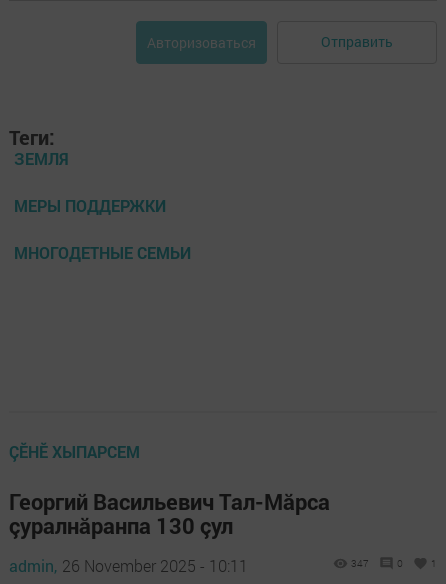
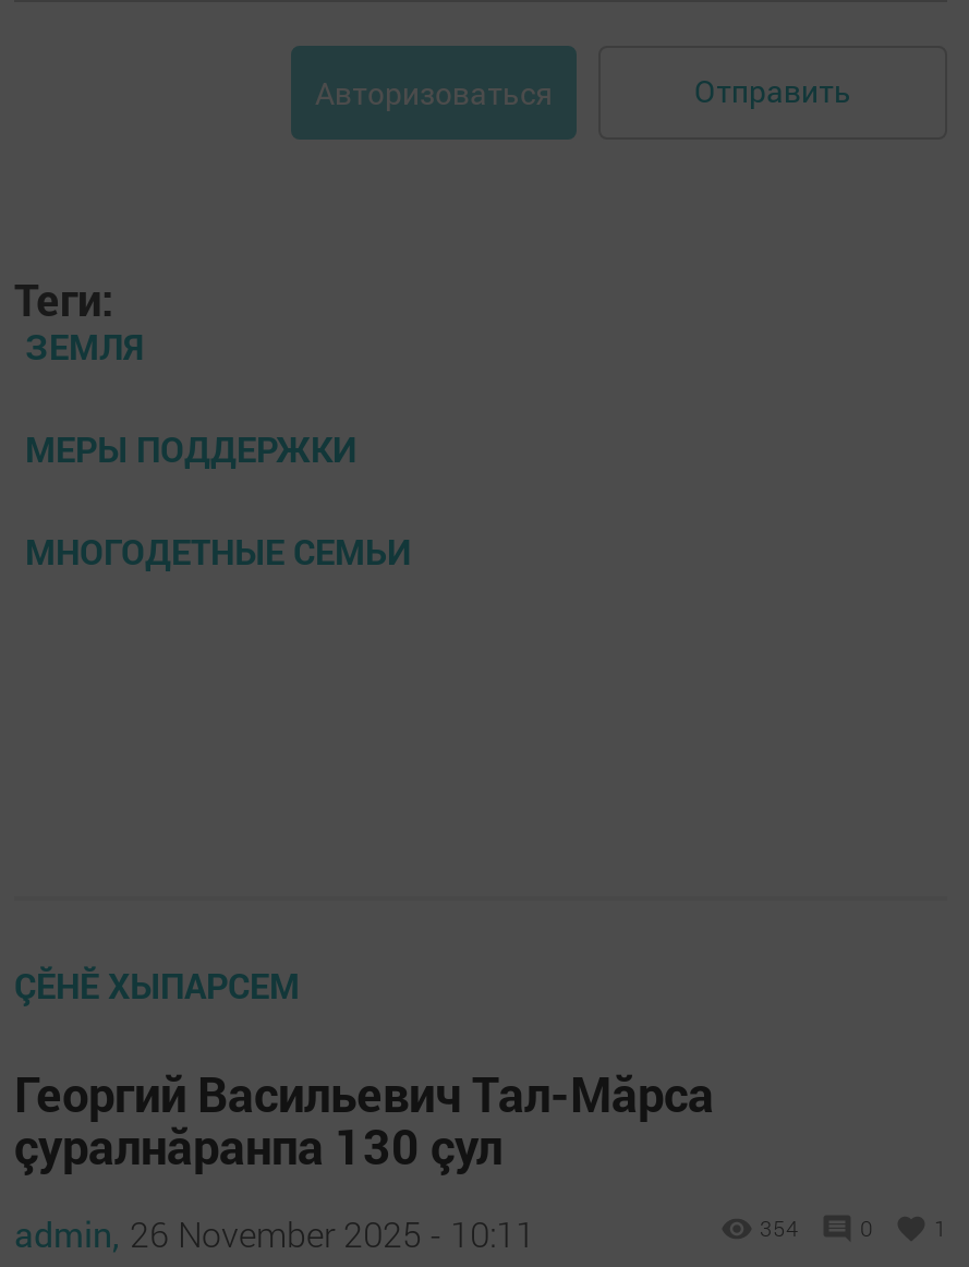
[351,557,369,570] 347 -> [760,1214,799,1242] 354

